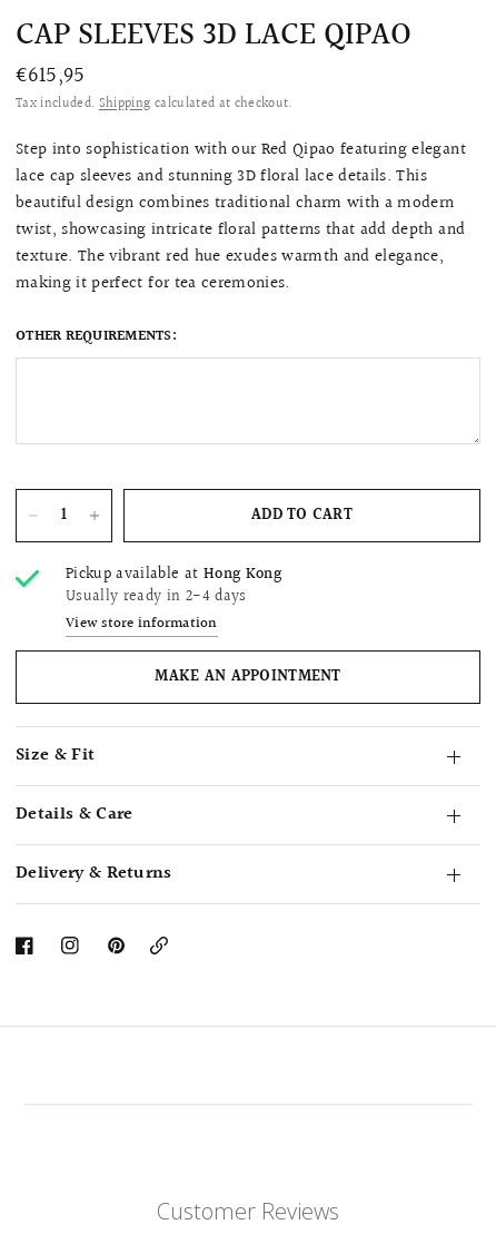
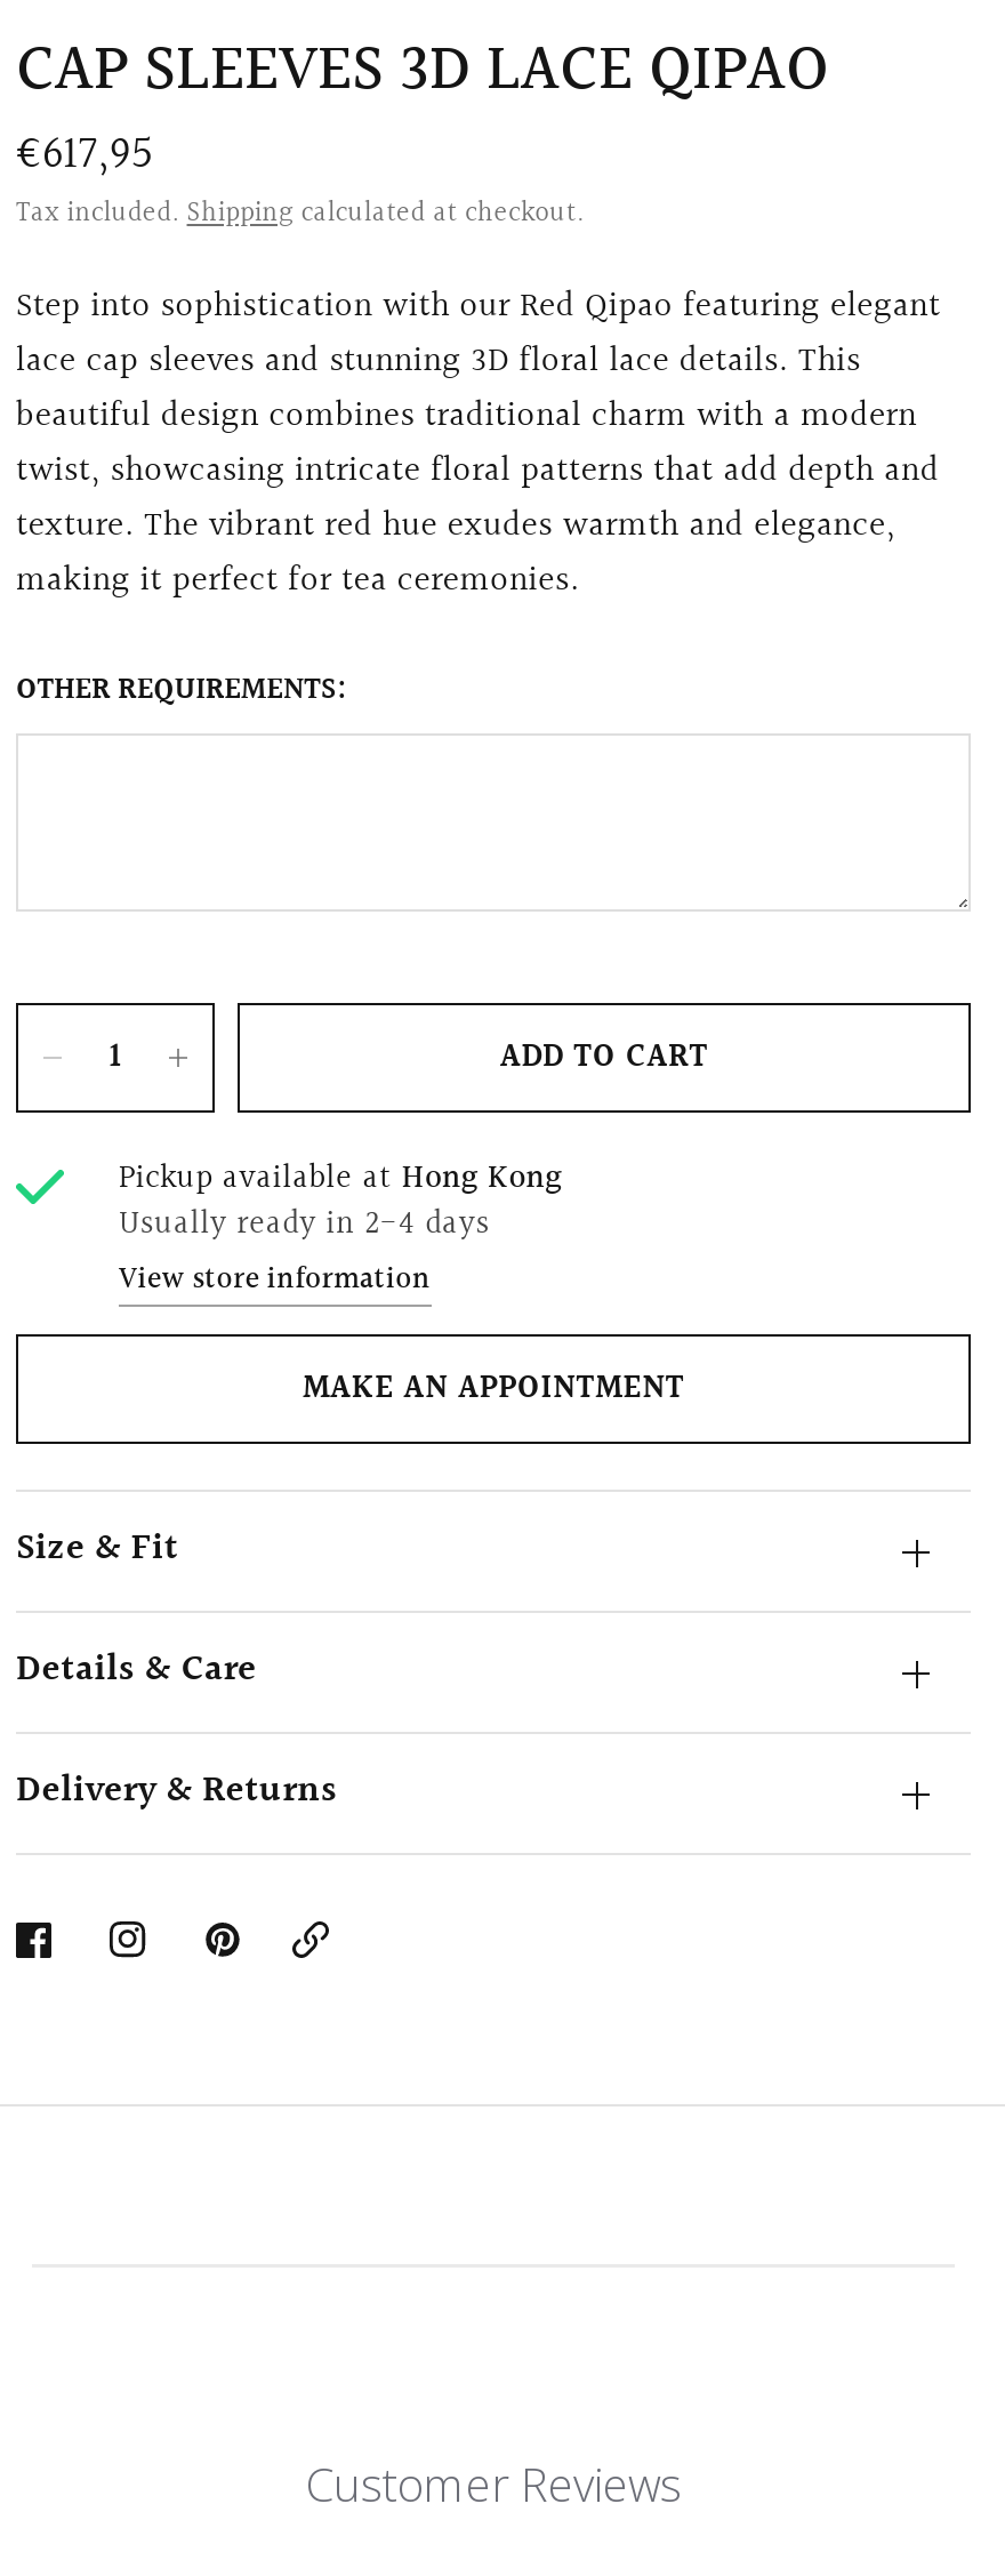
[16,58,85,94] €615,95 -> [16,119,155,192] €617,95

